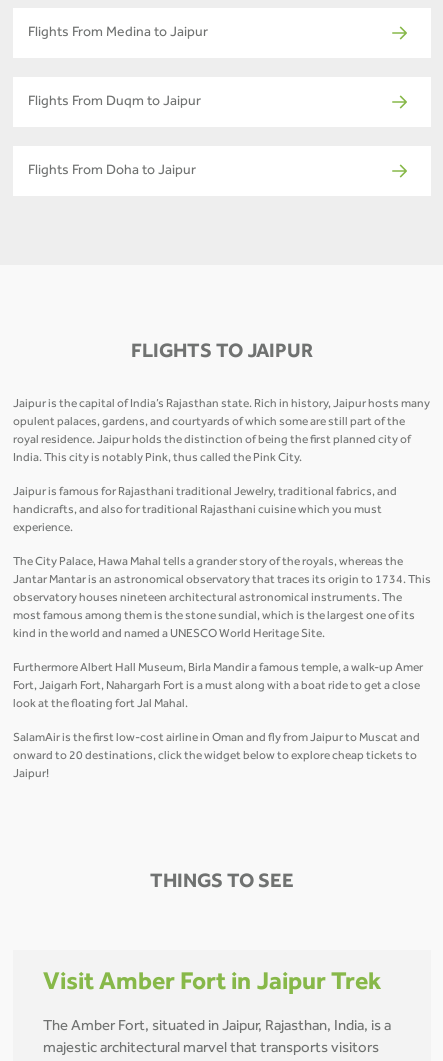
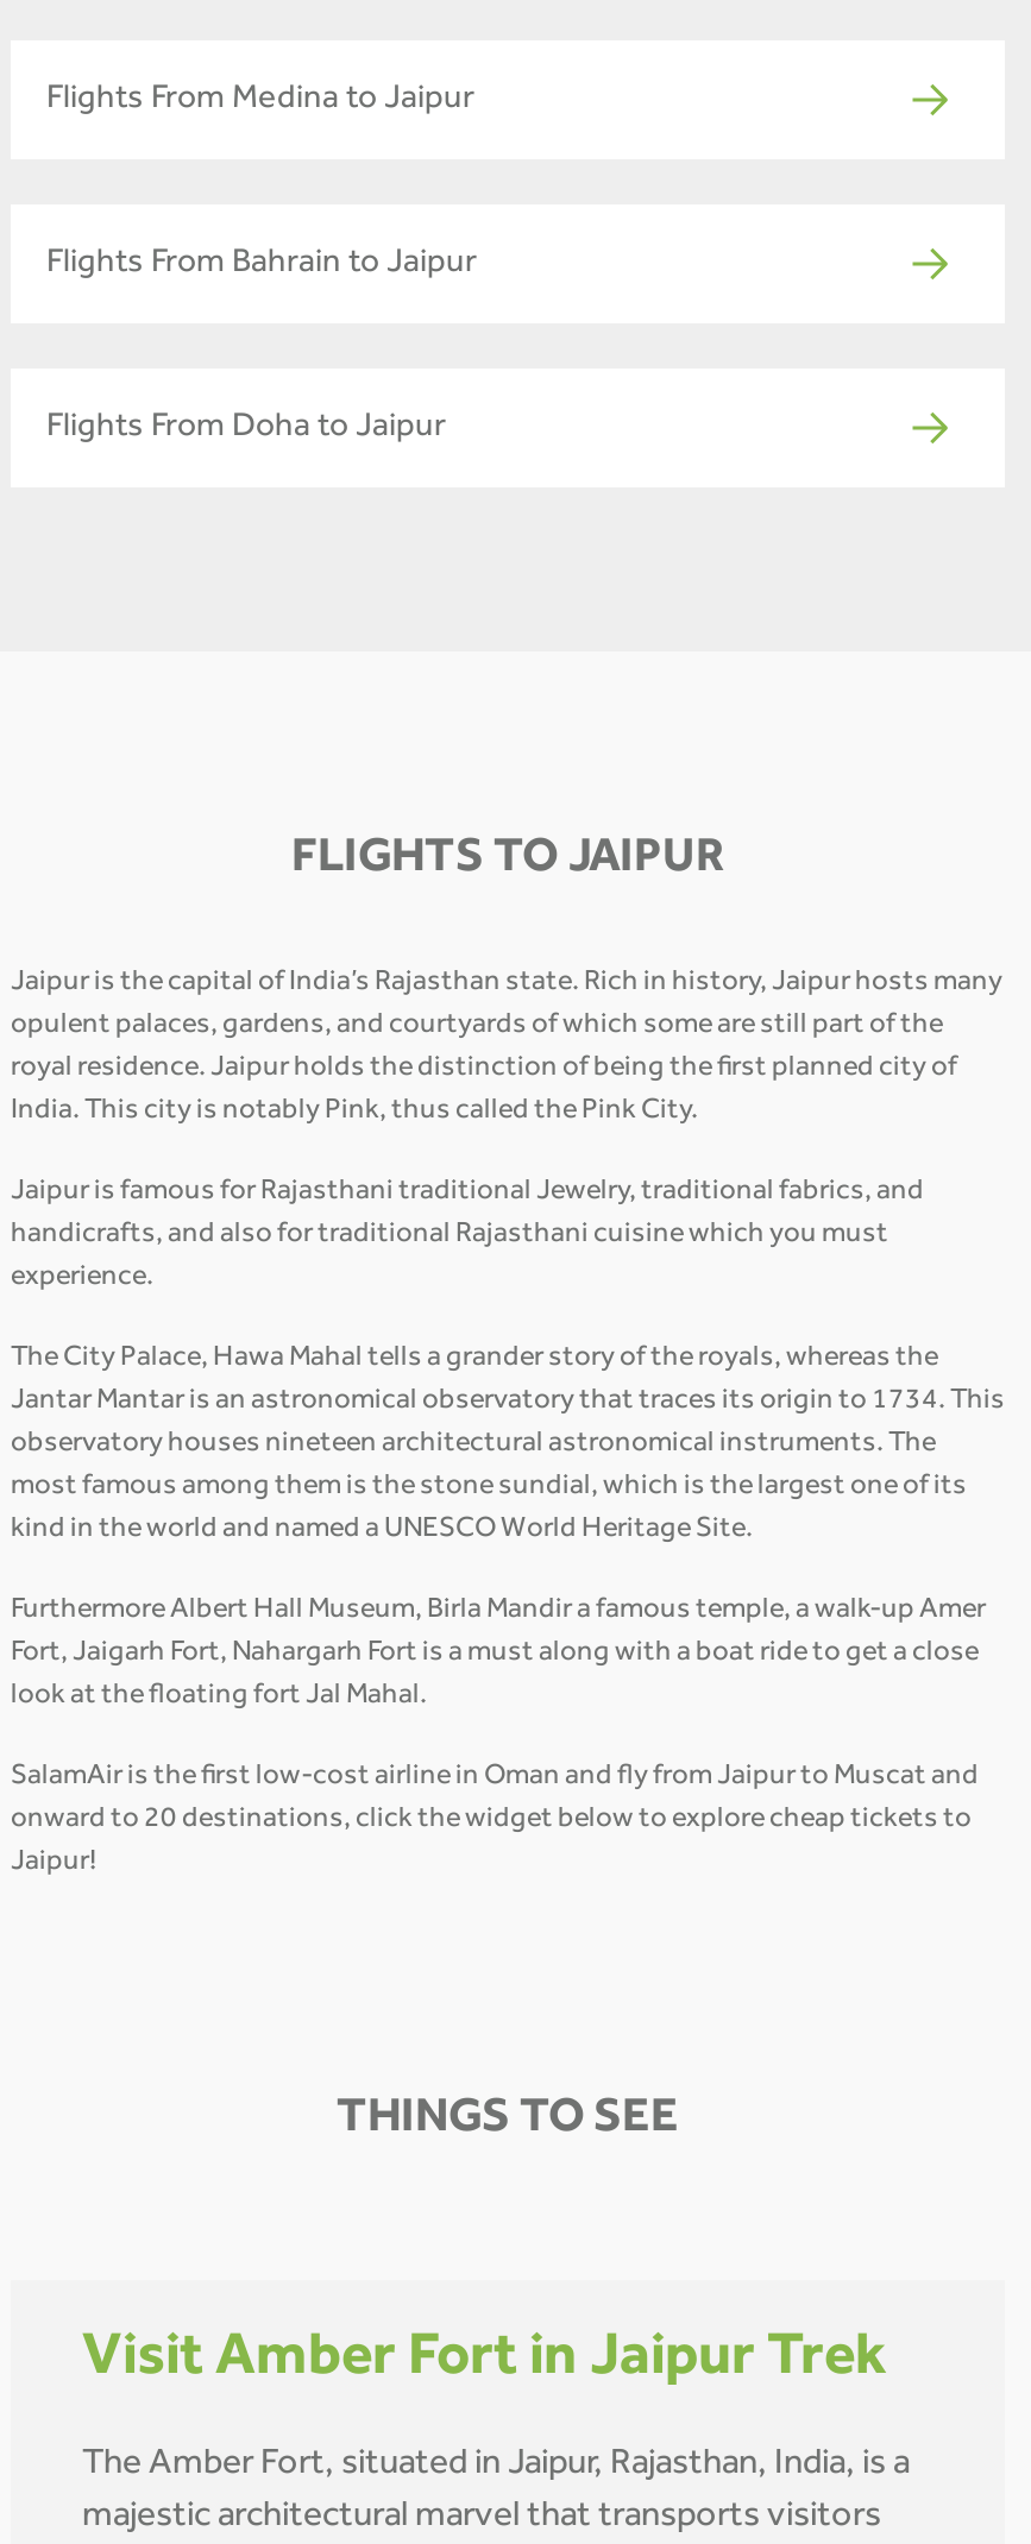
[28,96,201,110] Flights From Duqm to Jaipur -> [46,249,477,283] Flights From Bahrain to Jaipur

